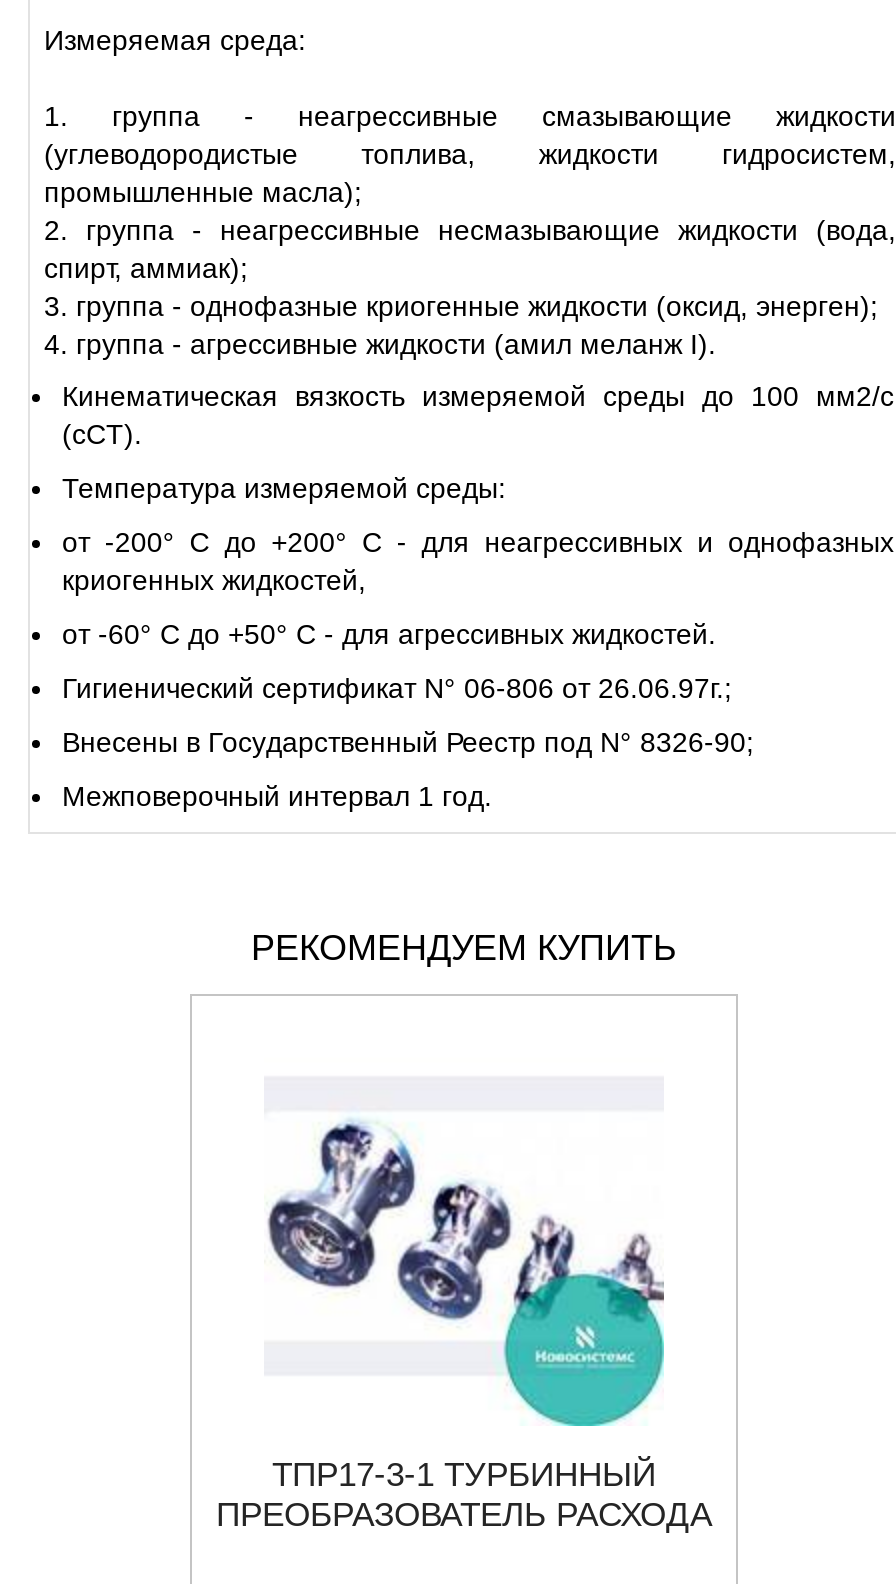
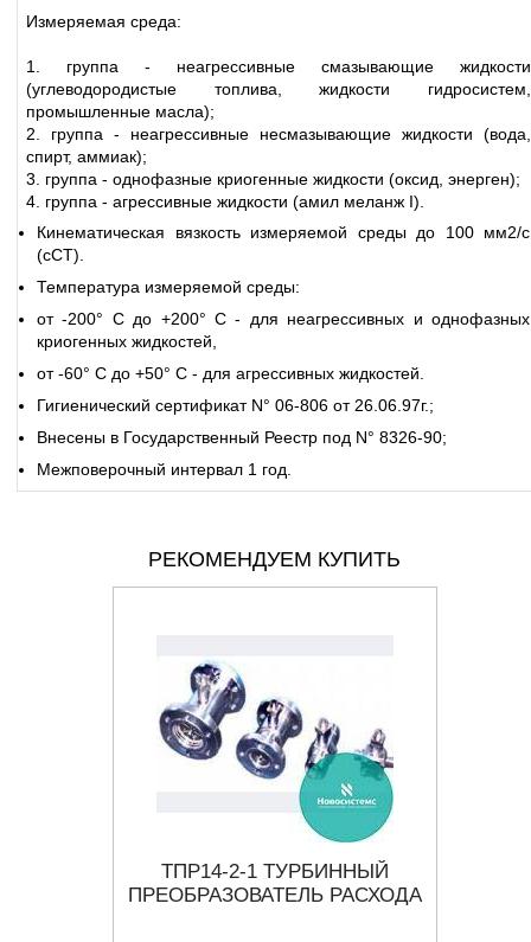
[272,1457,656,1495] ТПР17-3-1 ТУРБИННЫЙ -> [161,861,389,883] ТПР14-2-1 ТУРБИННЫЙ

